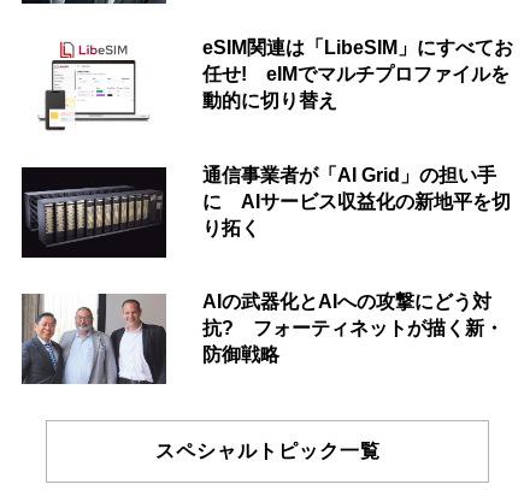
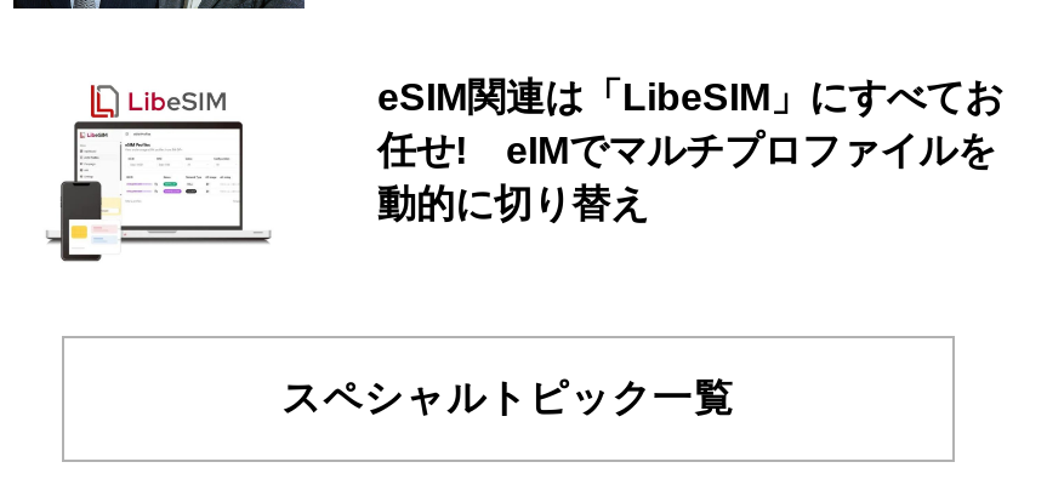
[22,164,511,259] [image] | 通信事業者が「AI Grid」の担い手 | に AIサービス収益化の新地平を切 | り拓く -> none
[20,291,504,385] [image] | AIの武器化とAIへの攻撃にどう対 | 抗? フォーティネットが描く新・ | 防御戦略 -> none

